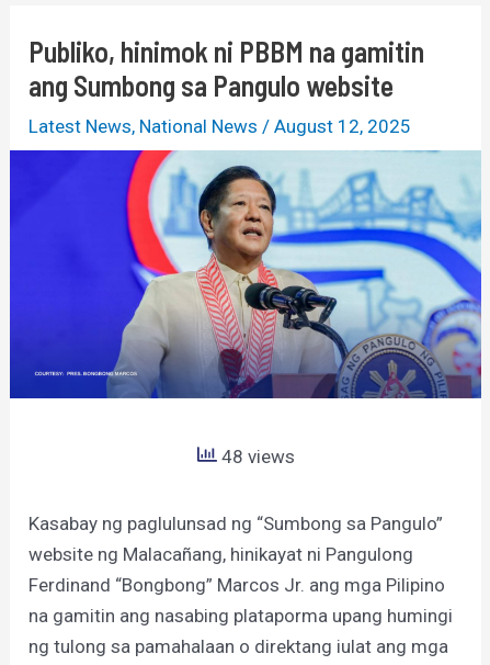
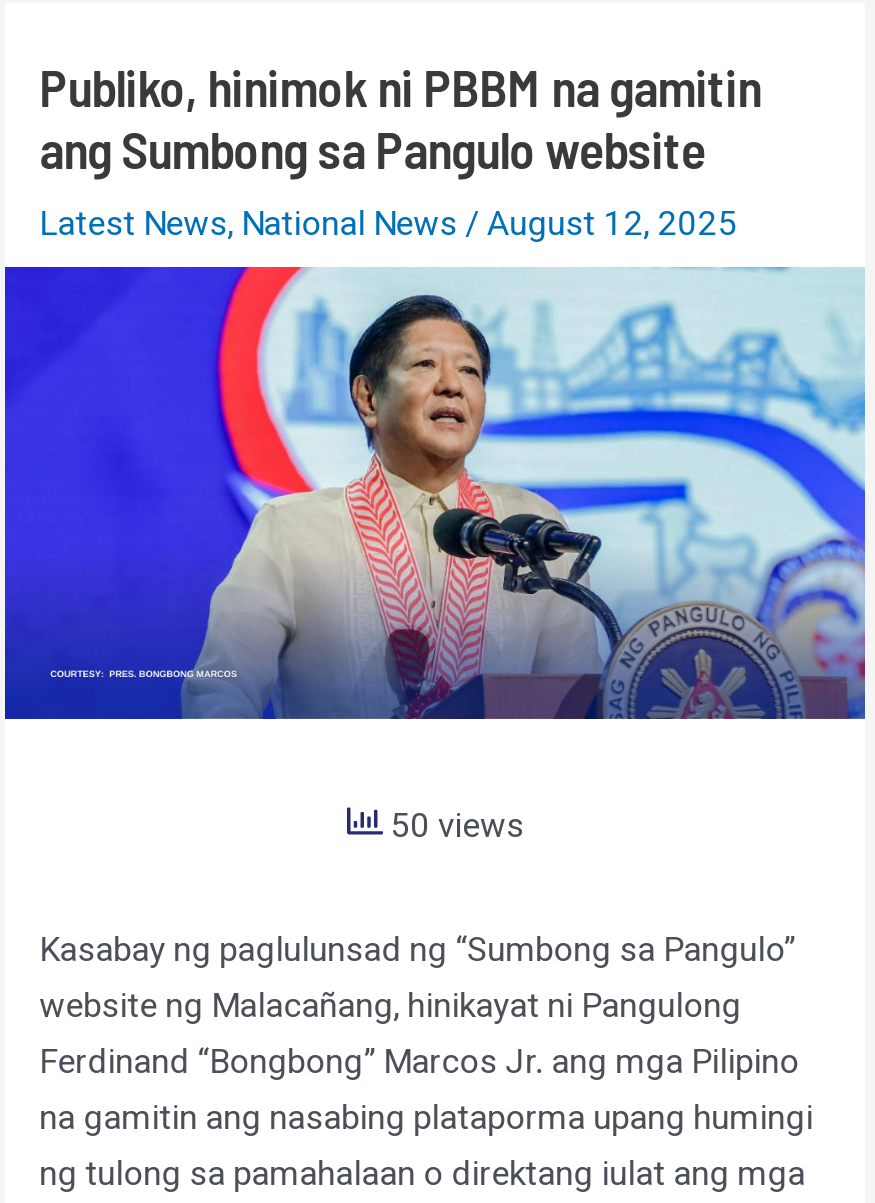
[216,445,294,467] 48 views -> [382,805,524,845] 50 views

